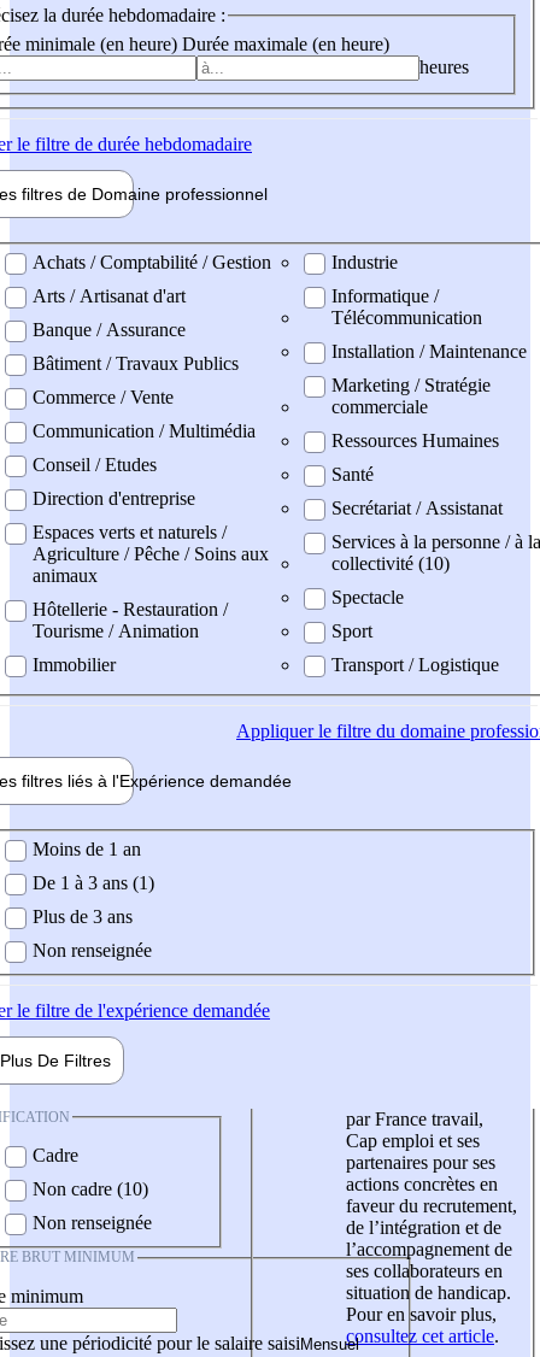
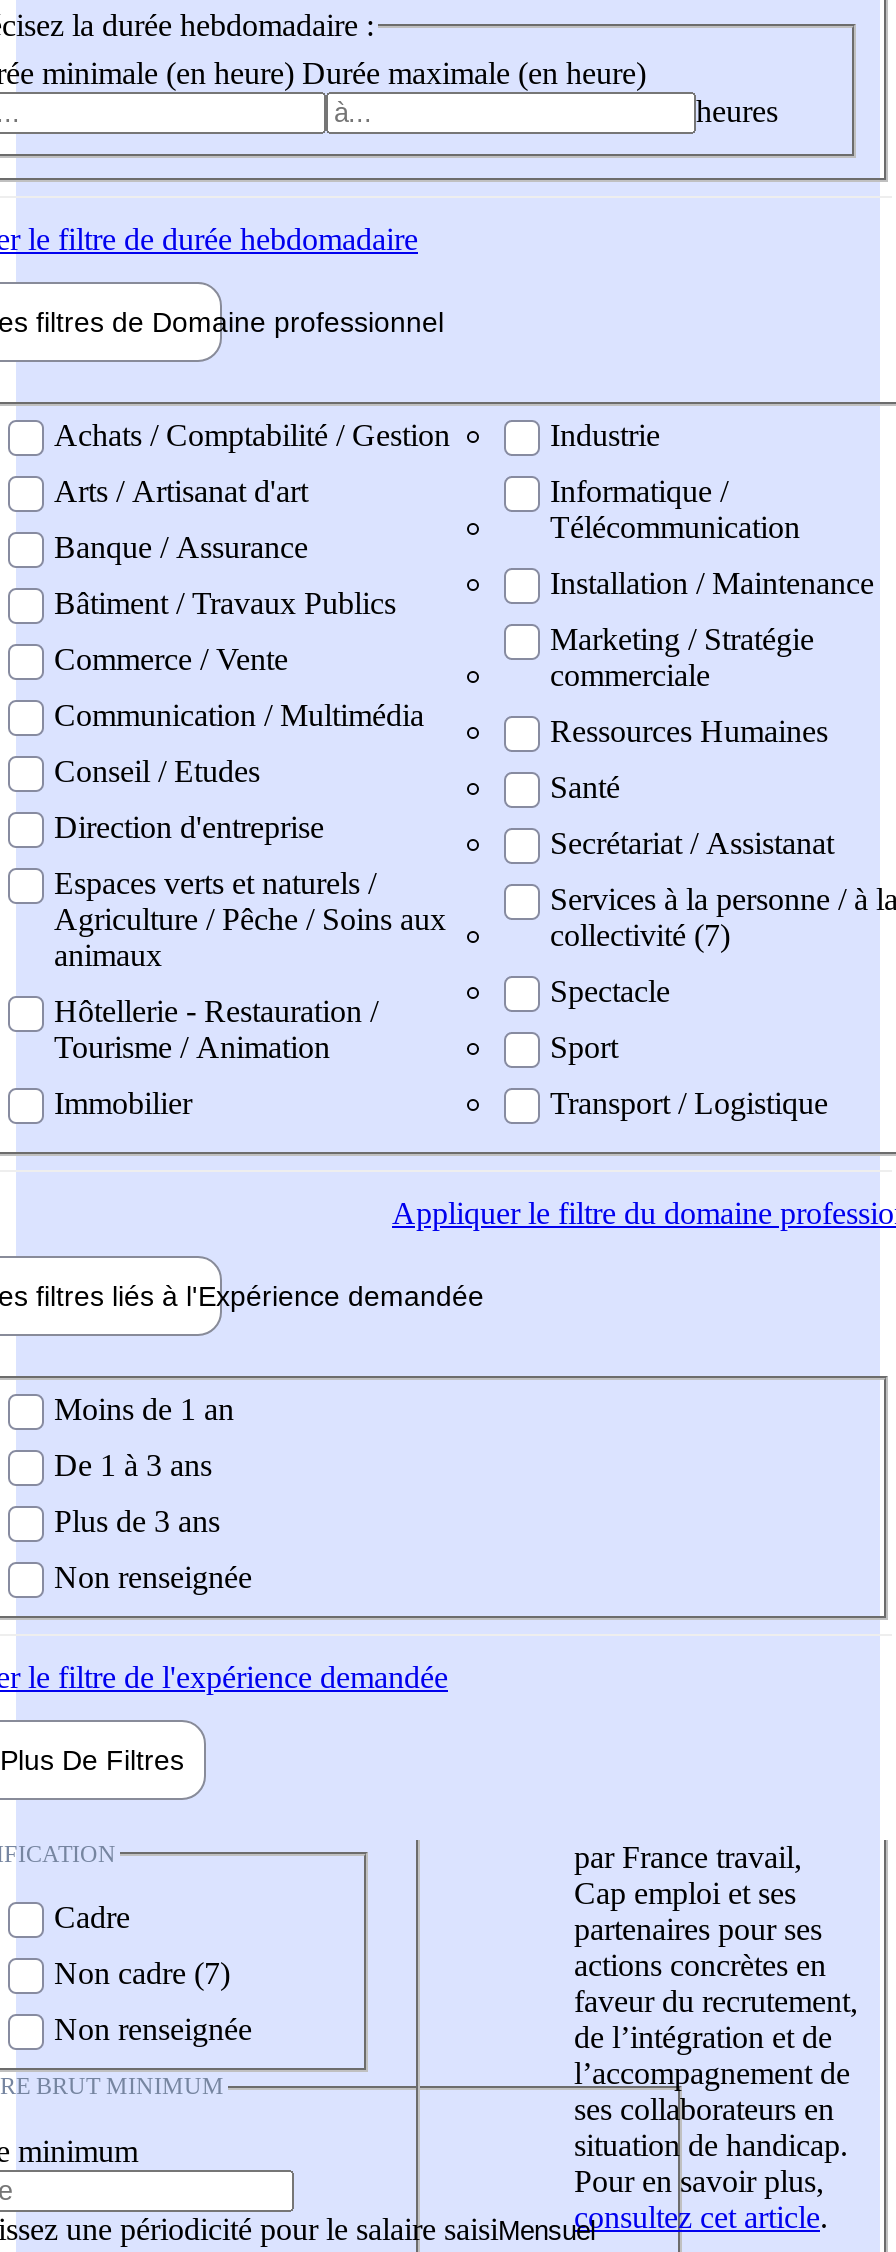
[331,553,450,573] collectivité (10) -> [550,917,730,951] collectivité (7)
[33,872,154,893] De 1 à 3 ans (1) -> [54,1447,212,1481] De 1 à 3 ans
[33,1179,148,1199] Non cadre (10) -> [54,1956,230,1990] Non cadre (7)

